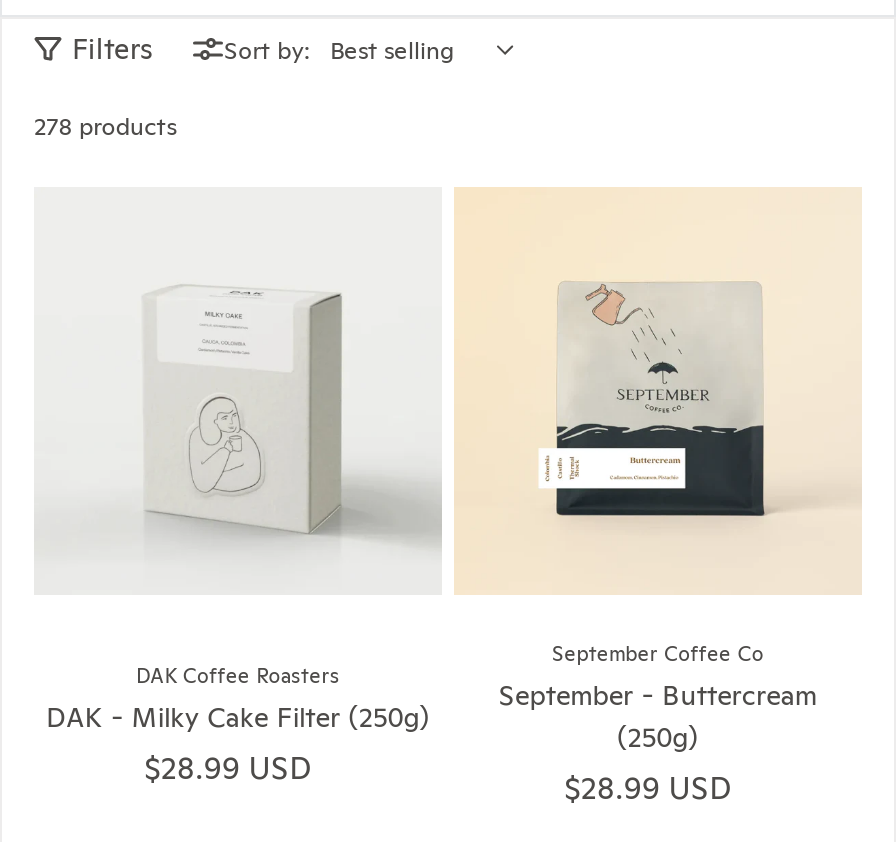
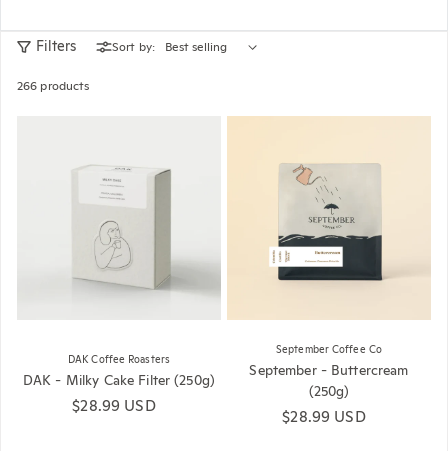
[34,111,177,143] 278 products -> [17,78,89,94] 266 products

